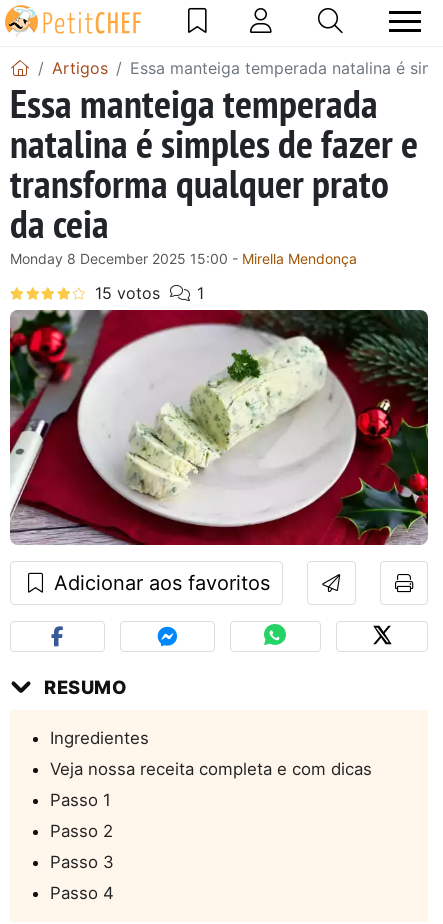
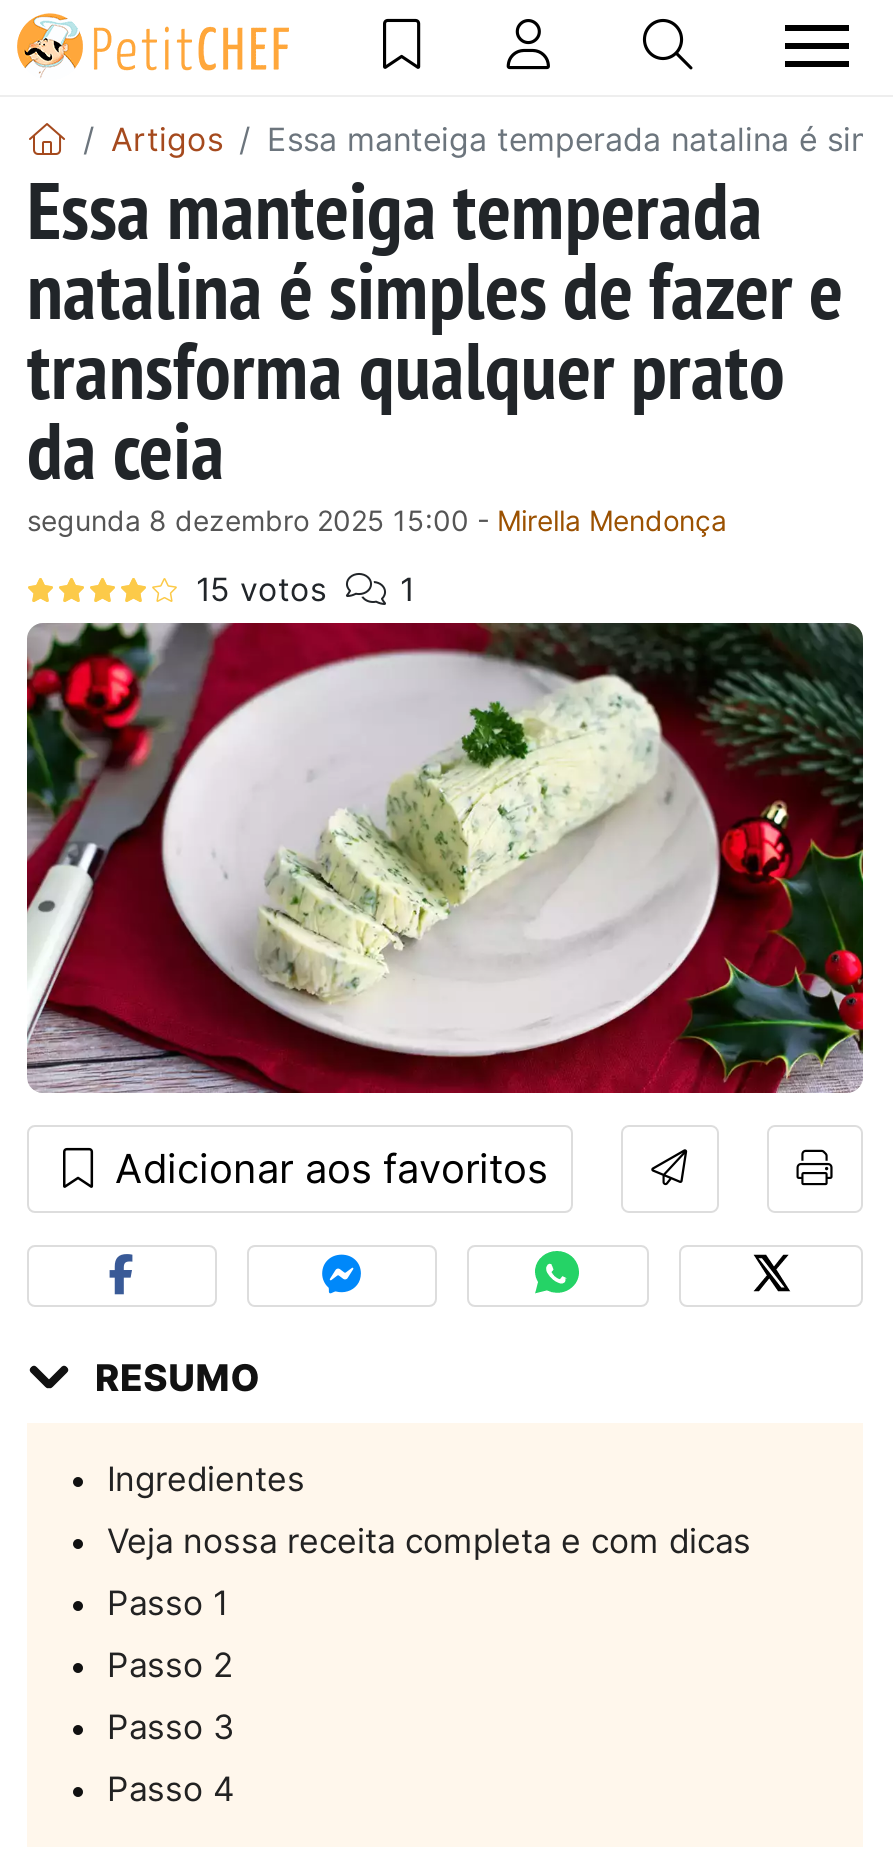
[10,250,357,267] Monday 8 December 2025 15:00 - Mirella Mendonça -> [27,502,727,536] segunda 8 dezembro 2025 15:00 - Mirella Mendonça

